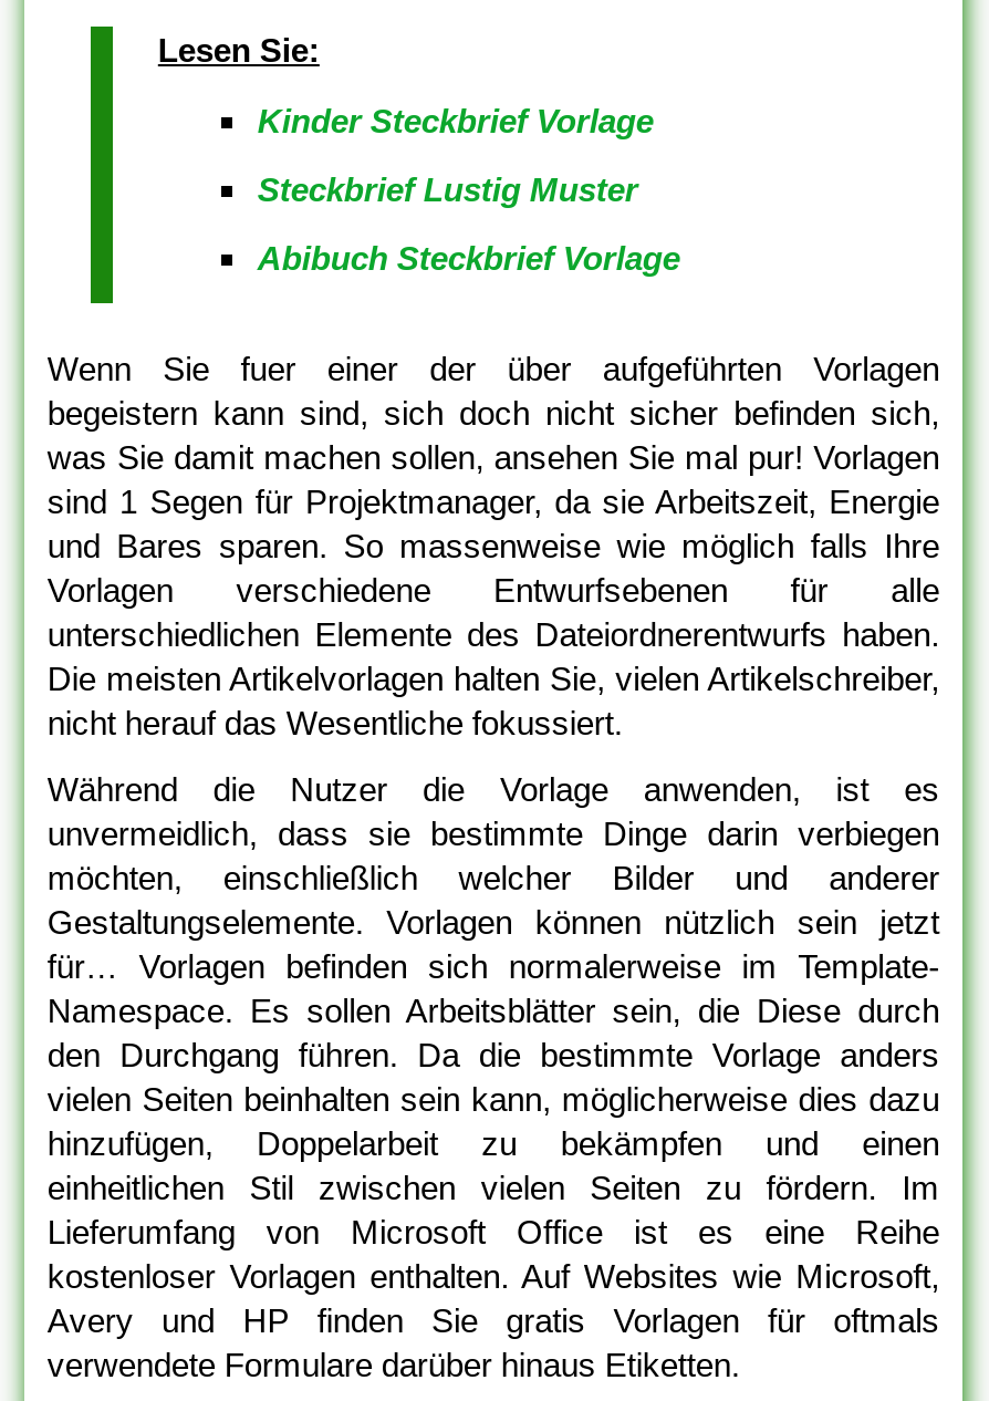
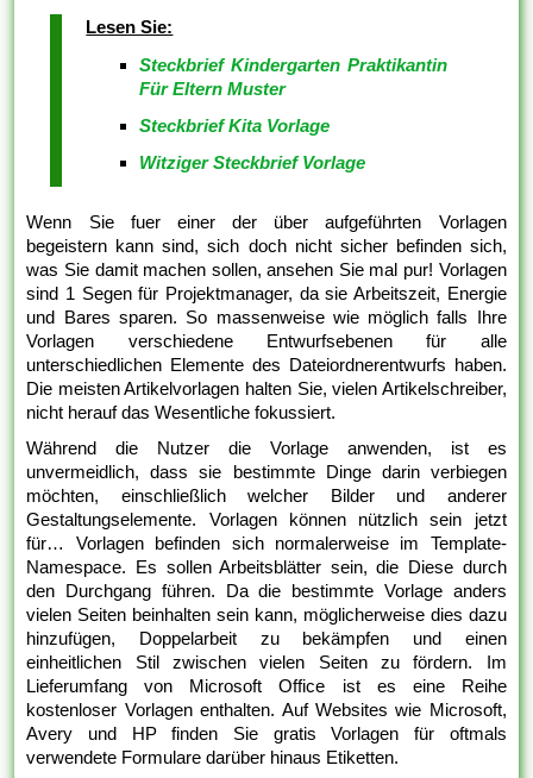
[258,102,654,139] Kinder Steckbrief Vorlage -> [140,55,447,99] Steckbrief Kindergarten Praktikantin | Für Eltern Muster
[258,170,638,208] Steckbrief Lustig Muster -> [140,115,330,136] Steckbrief Kita Vorlage
[258,239,680,277] Abibuch Steckbrief Vorlage -> [140,152,366,172] Witziger Steckbrief Vorlage

